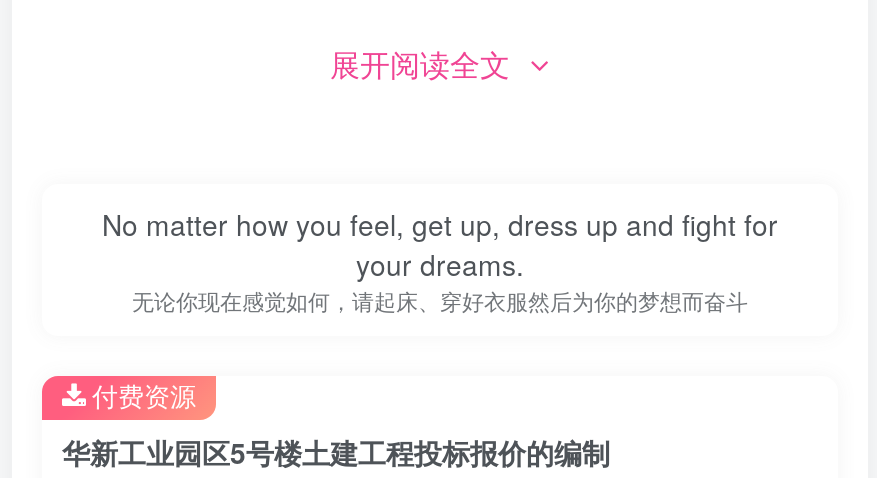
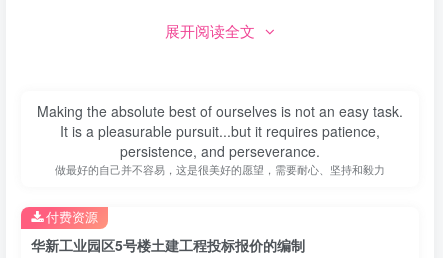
[102,204,778,316] No matter how you feel, get up, dress up and fight for | your dreams. | 无论你现在感觉如何，请起床、穿好衣服然后为你的梦想而奋斗 -> [37,101,403,177] Making the absolute best of ourselves is not an easy task. | It is a pleasurable pursuit...but it requires patience, | persistence, and perseverance. | 做最好的自己并不容易，这是很美好的愿望，需要耐心、坚持和毅力

